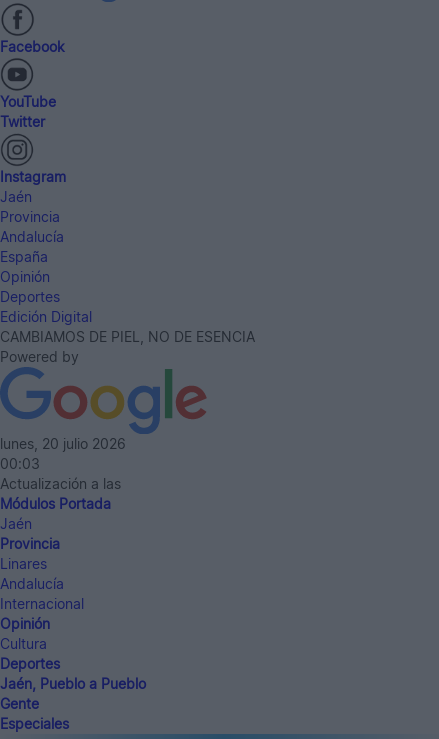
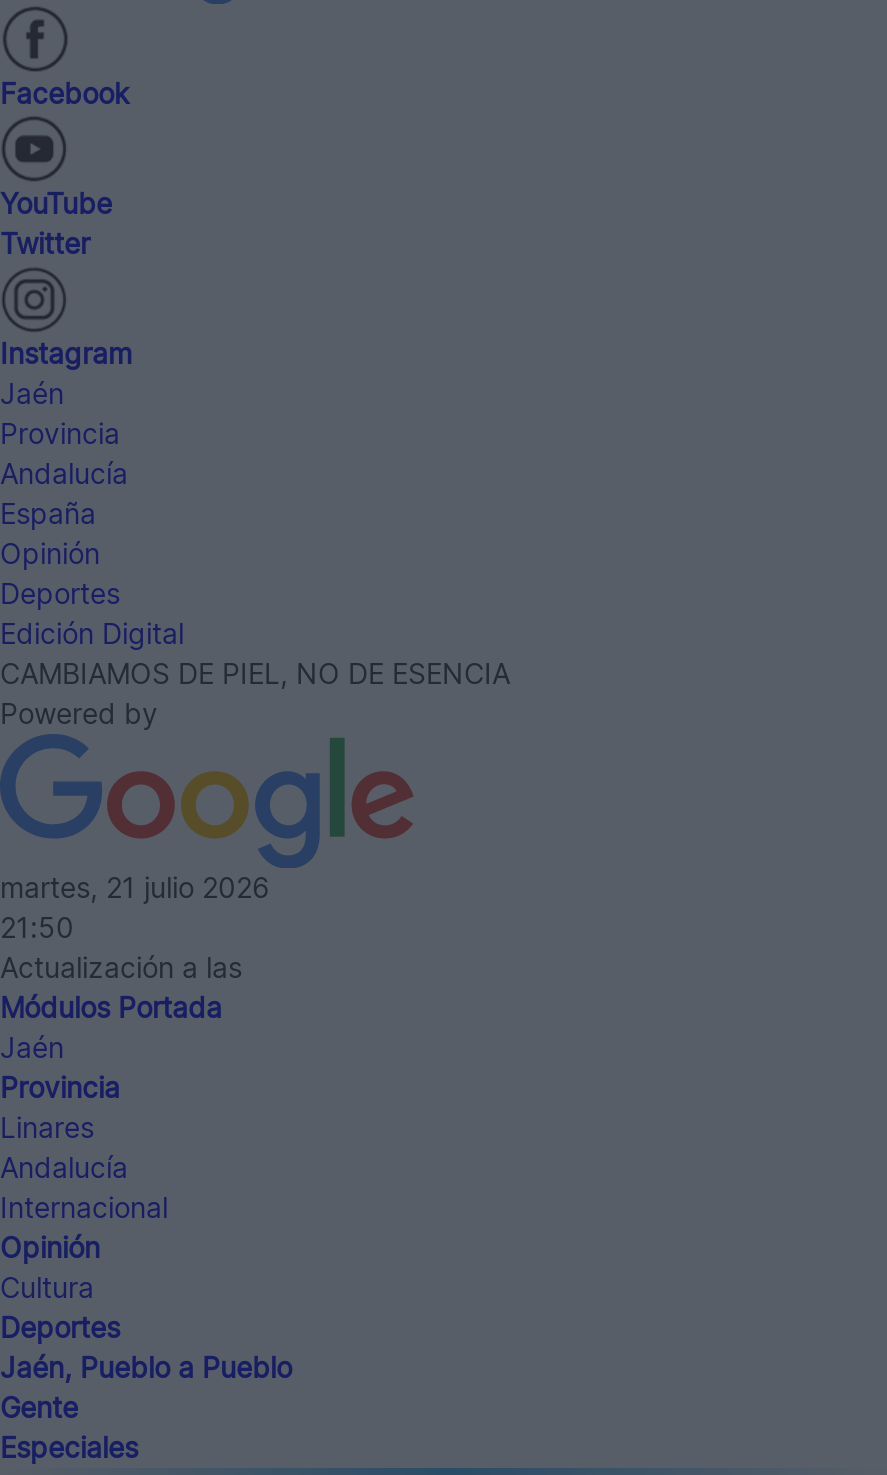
[0,435,126,452] lunes, 20 julio 2026 -> [0,871,270,905] martes, 21 julio 2026
[0,455,40,472] 00:03 -> [0,911,74,945] 21:50

